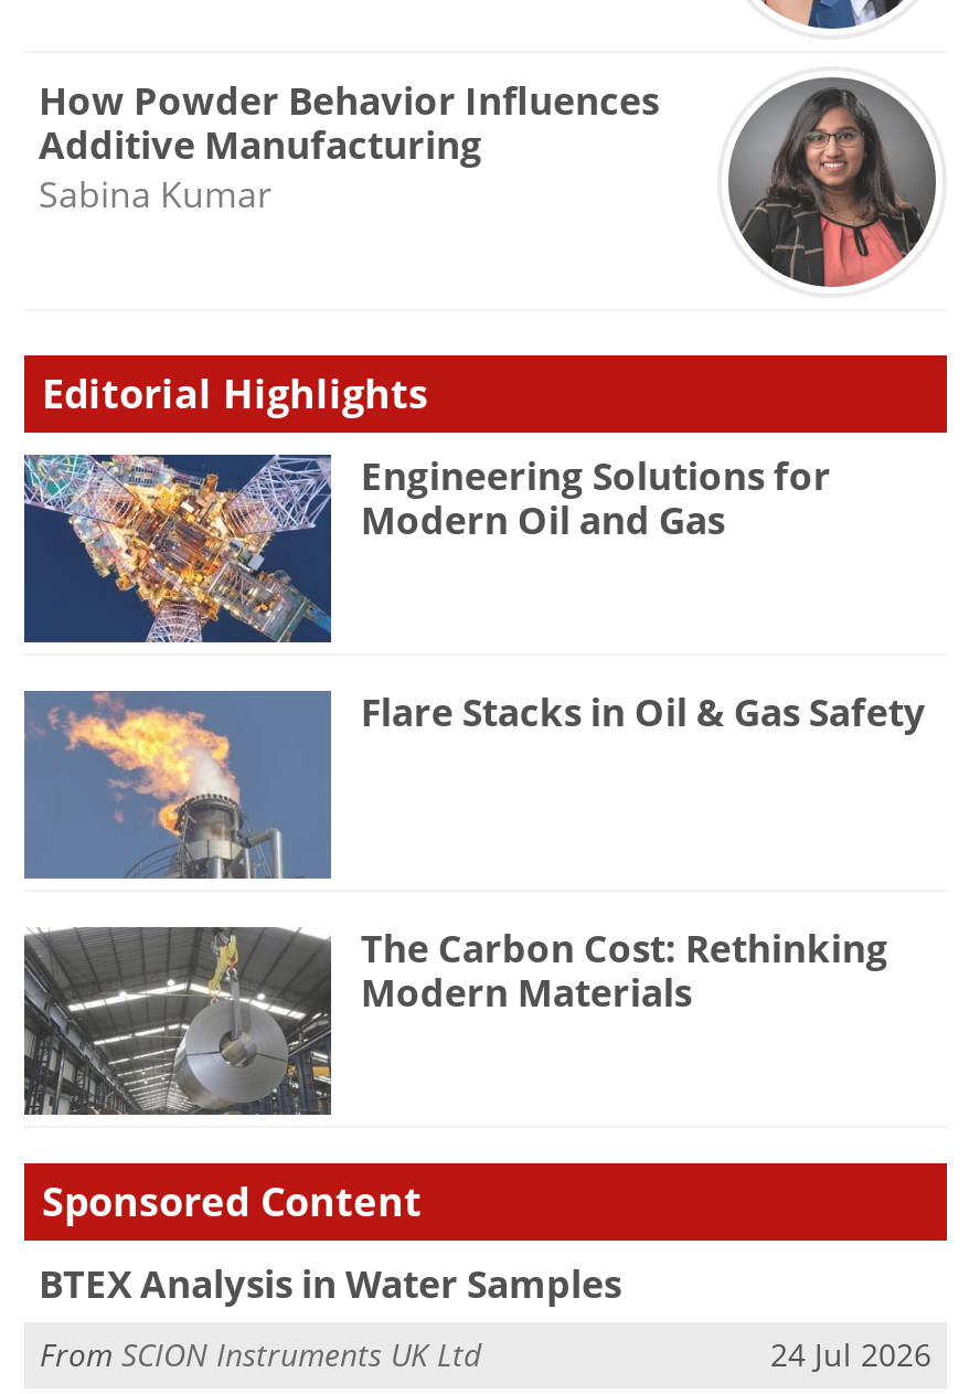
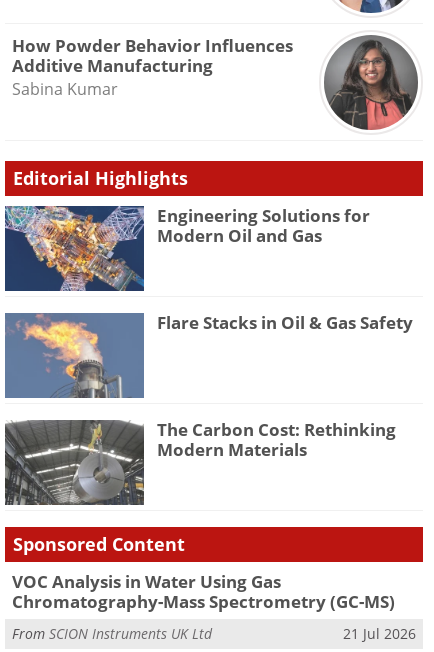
[39,1258,621,1309] BTEX Analysis in Water Samples -> [11,570,394,613] VOC Analysis in Water Using Gas | Chromatography-Mass Spectrometry (GC-MS)
[770,1332,931,1374] 24 Jul 2026 -> [343,623,416,642] 21 Jul 2026

